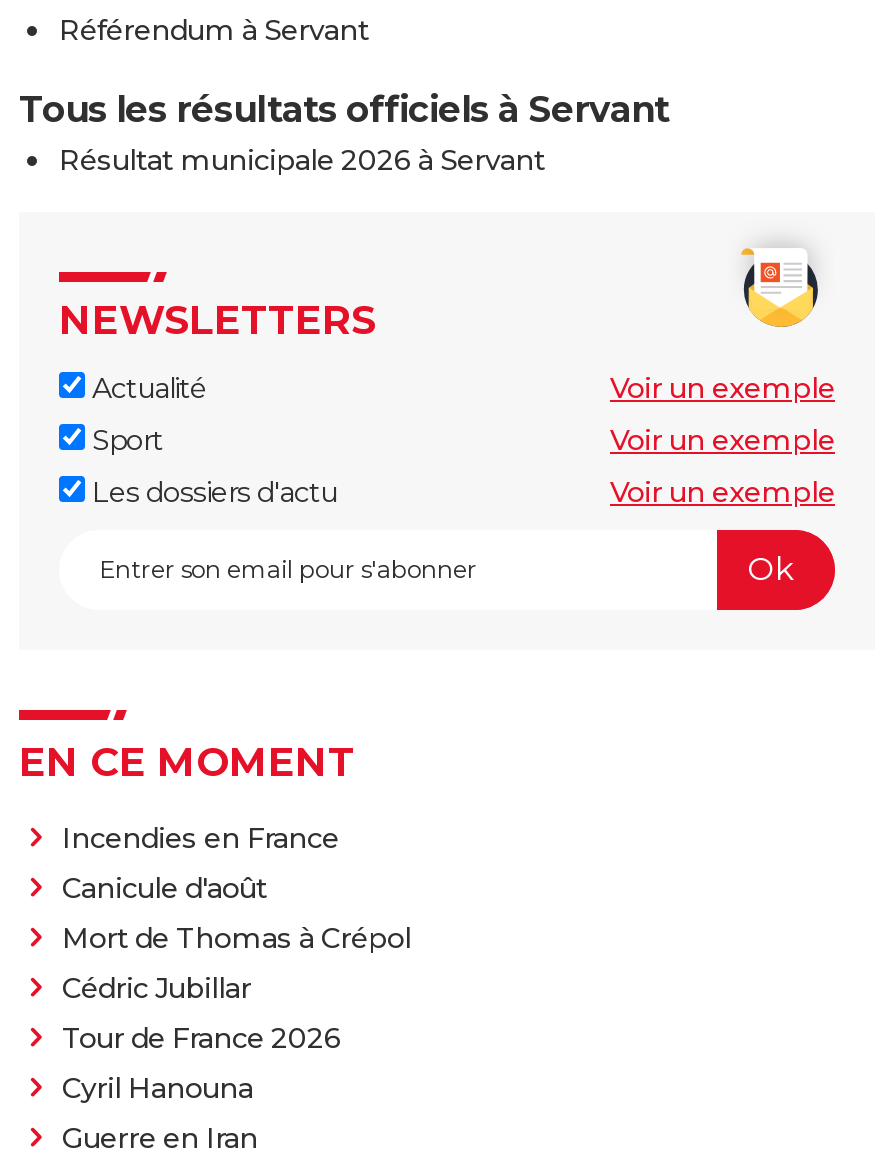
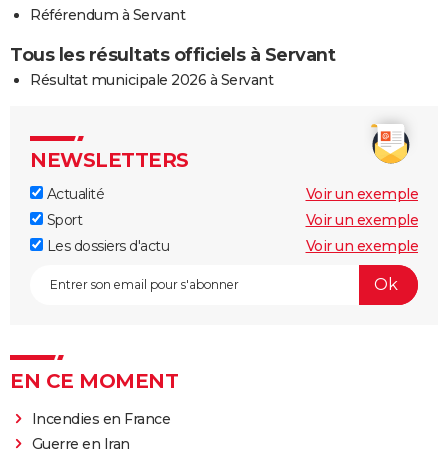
[62,869,411,1105] Canicule d'août | Mort de Thomas à Crépol | Cédric Jubillar | Tour de France 2026 | Cyril Hanouna -> none

